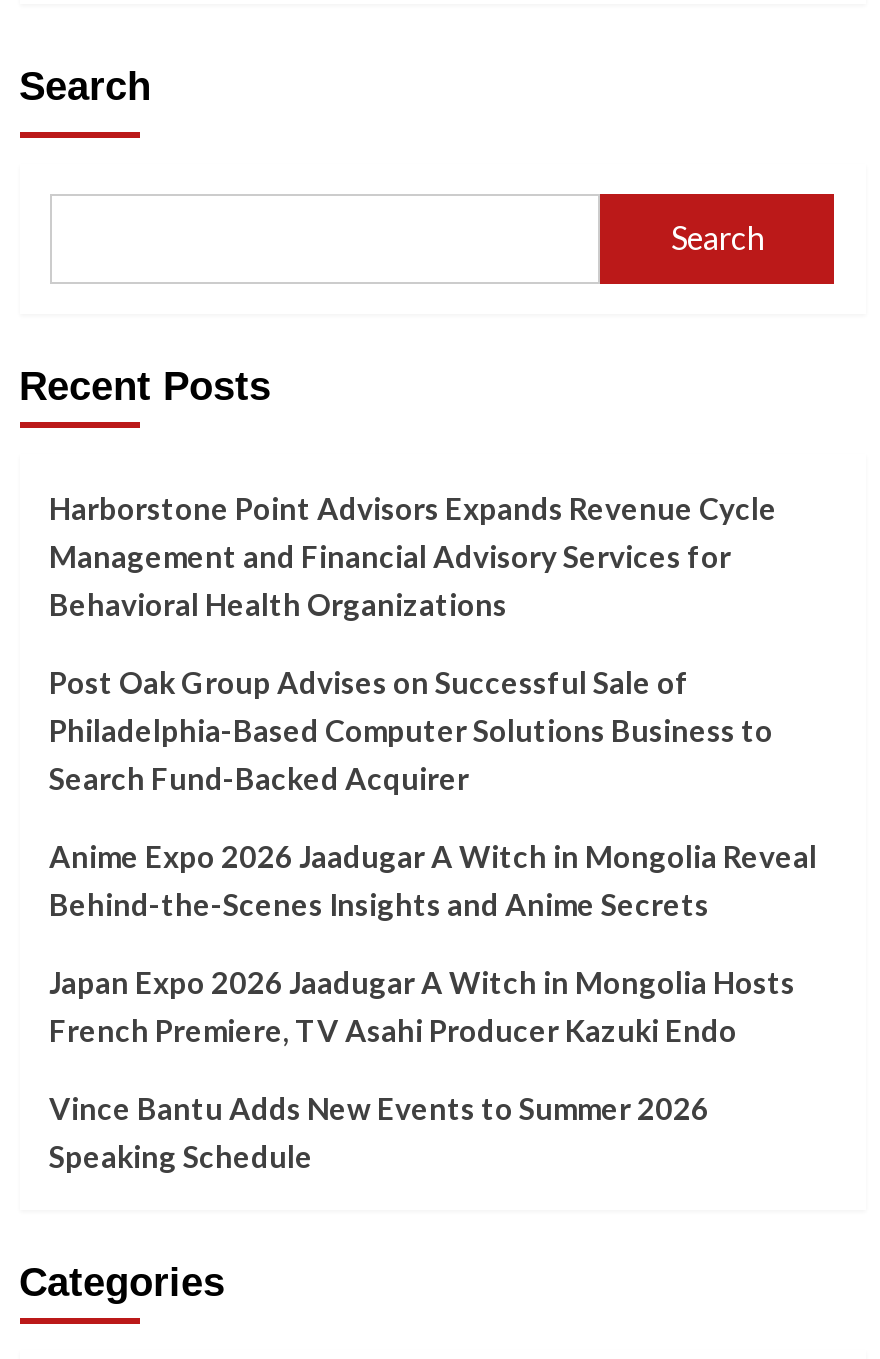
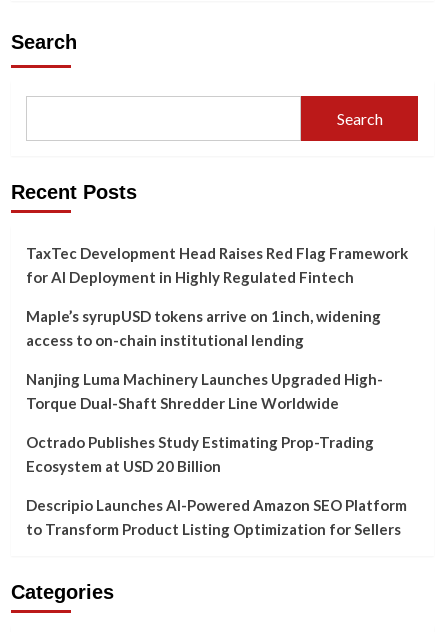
[49,489,777,621] Harborstone Point Advisors Expands Revenue Cycle | Management and Financial Advisory Services for | Behavioral Health Organizations -> [25,244,407,286] TaxTec Development Head Raises Red Flag Framework | for AI Deployment in Highly Regulated Fintech
[49,663,773,795] Post Oak Group Advises on Successful Sale of | Philadelphia-Based Computer Solutions Business to | Search Fund-Backed Acquirer -> [25,307,380,349] Maple’s syrupUSD tokens arrive on 1inch, widening | access to on-chain institutional lending
[49,837,817,921] Anime Expo 2026 Jaadugar A Witch in Mongolia Reveal | Behind-the-Scenes Insights and Anime Secrets -> [25,370,382,412] Nanjing Luma Machinery Launches Upgraded High- | Torque Dual-Shaft Shredder Line Worldwide
[49,963,795,1047] Japan Expo 2026 Jaadugar A Witch in Mongolia Hosts | French Premiere, TV Asahi Producer Kazuki Endo -> [25,433,373,475] Octrado Publishes Study Estimating Prop-Trading | Ecosystem at USD 20 Billion
[49,1089,709,1173] Vince Bantu Adds New Events to Summer 2026 | Speaking Schedule -> [25,496,406,538] Descripio Launches AI-Powered Amazon SEO Platform | to Transform Product Listing Optimization for Sellers

